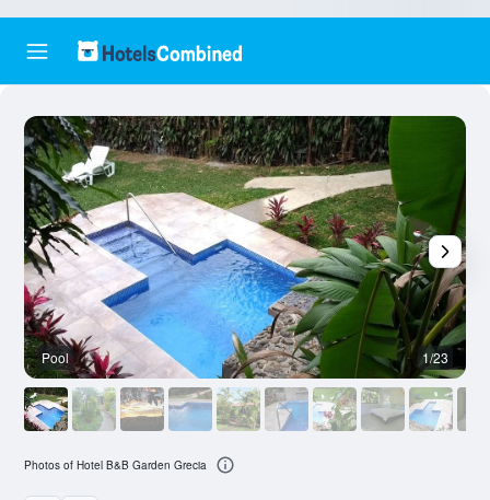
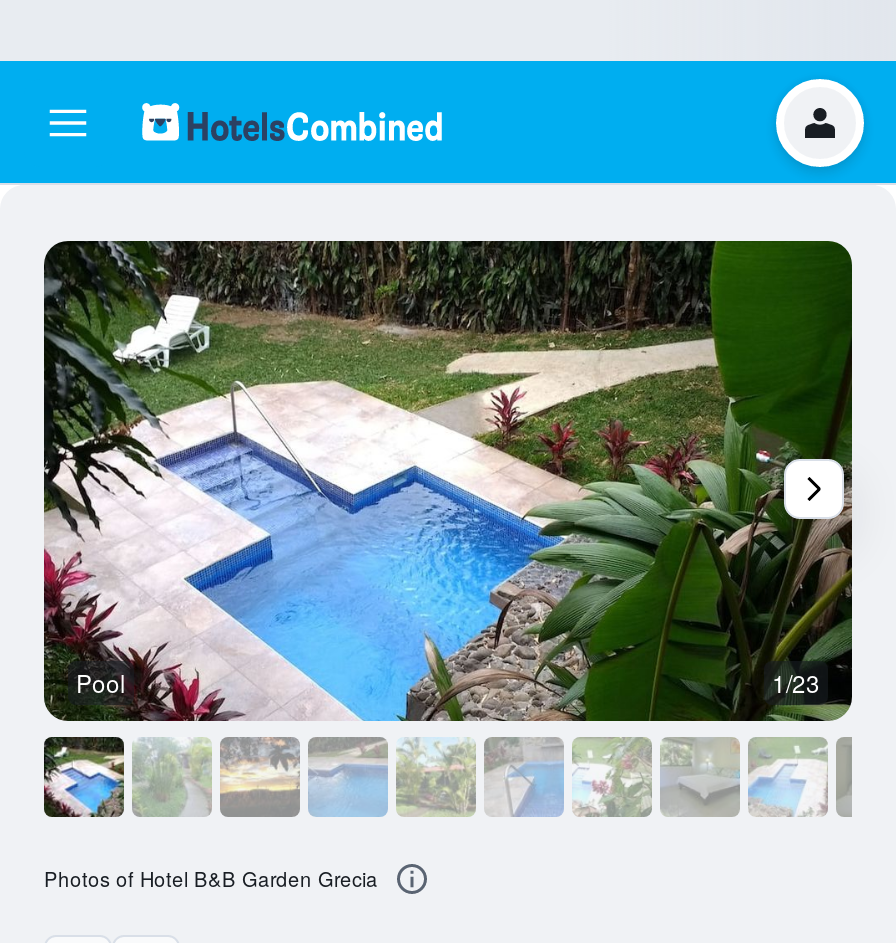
none -> [774,77,866,169] [image]

